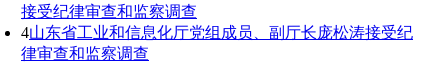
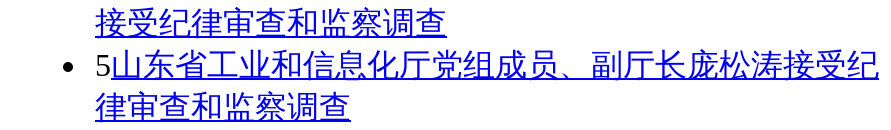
[21,24,413,41] 4山东省工业和信息化厅党组成员、副厅长庞松涛接受纪 -> [95,48,879,82] 5山东省工业和信息化厅党组成员、副厅长庞松涛接受纪

